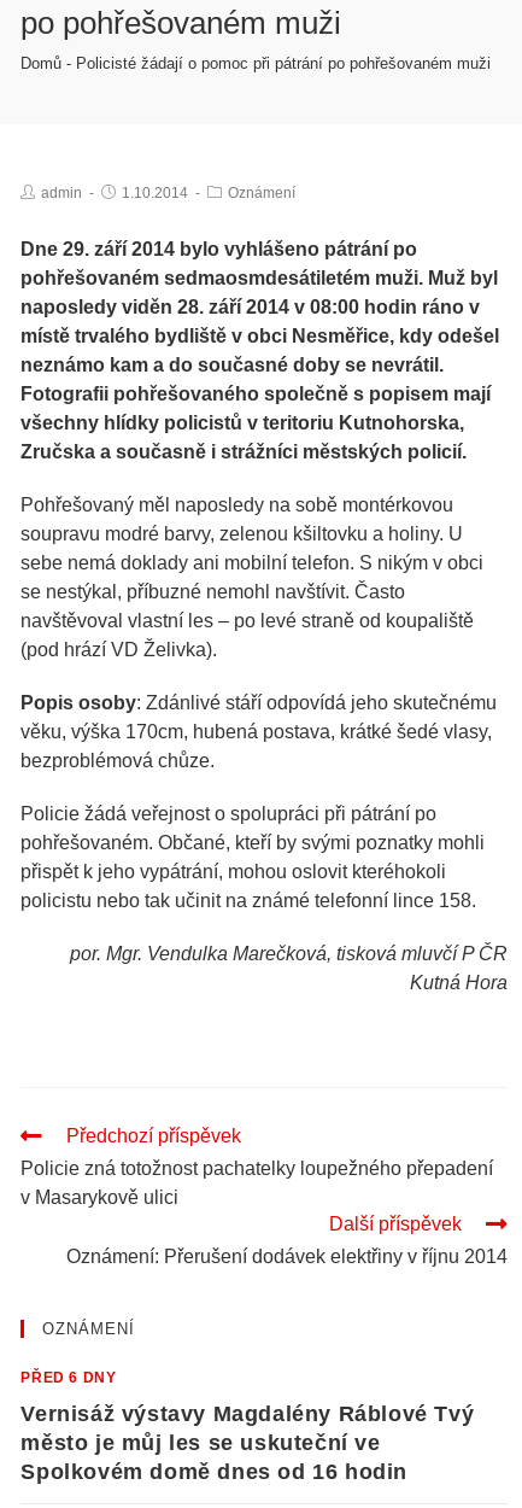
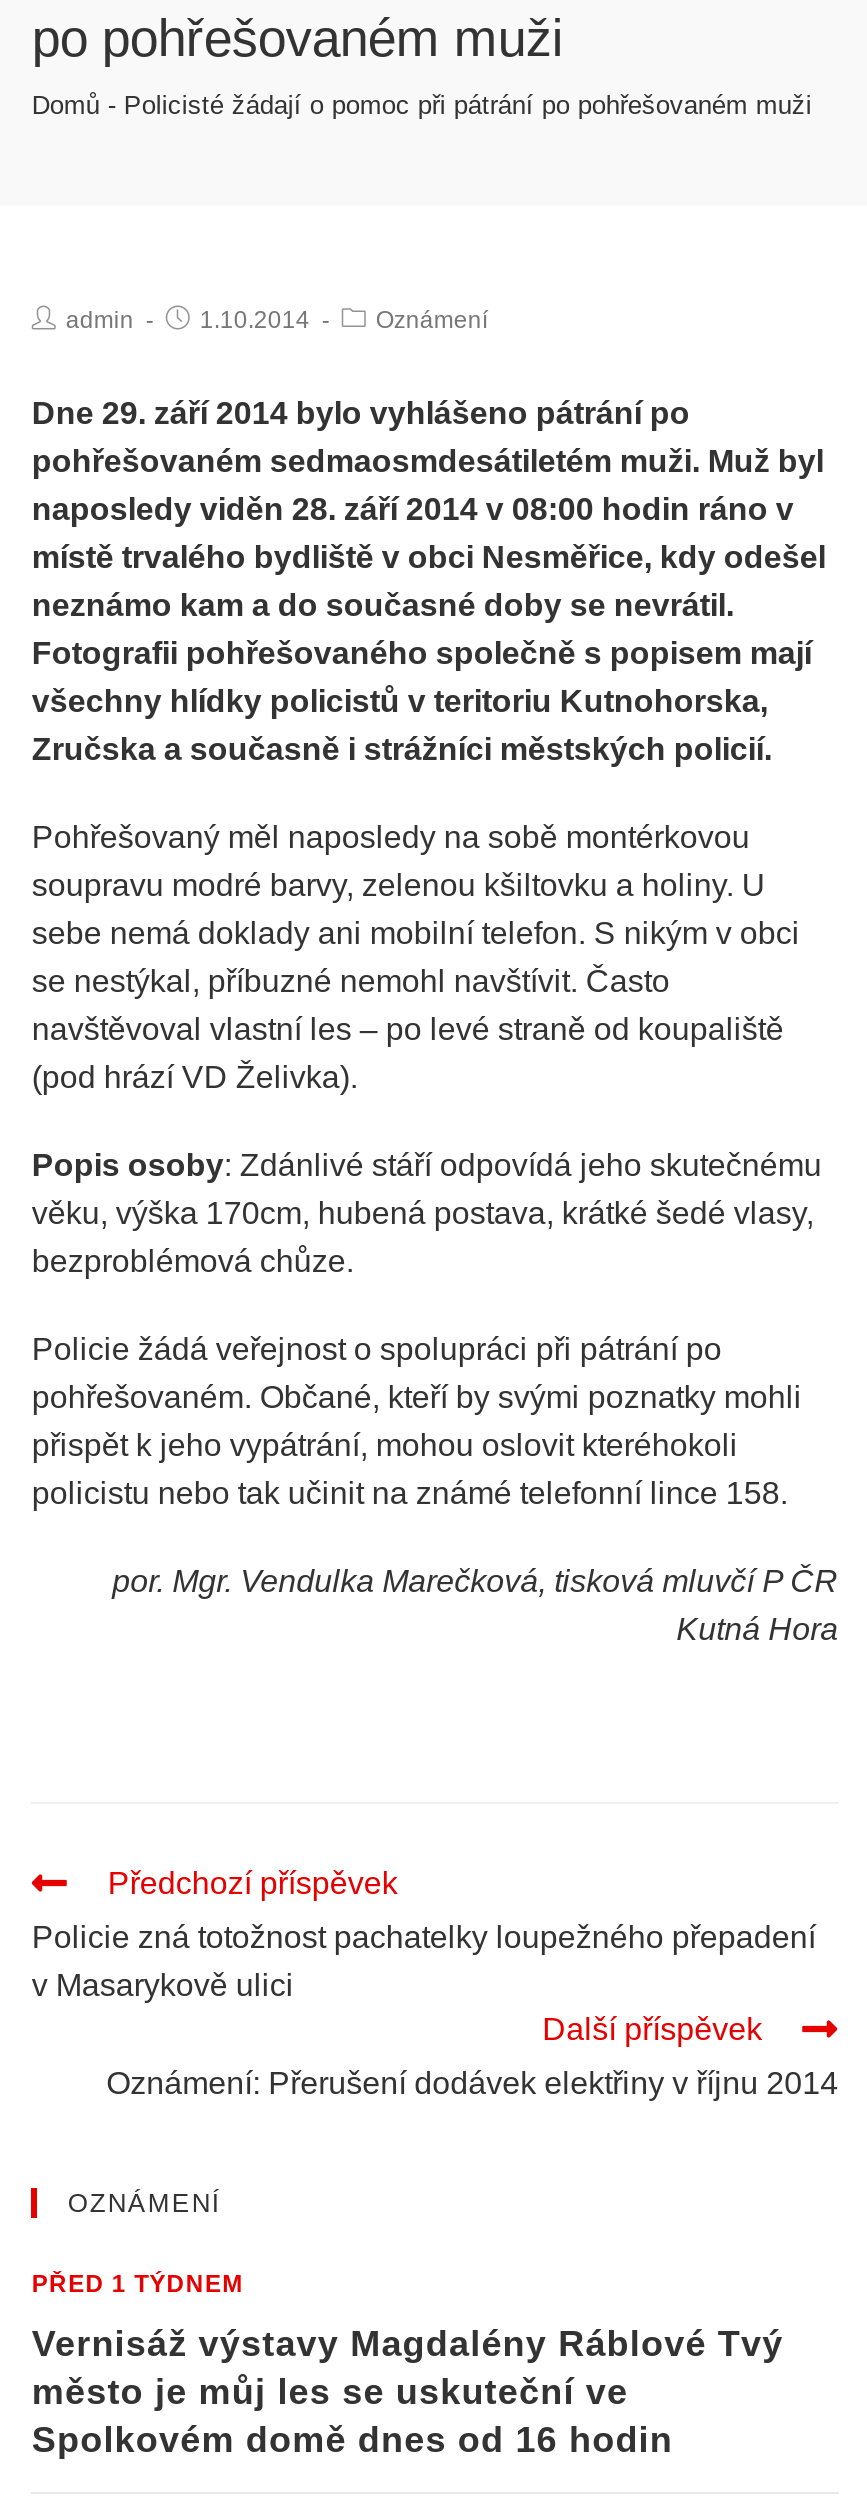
[21,1369,116,1386] PŘED 6 DNY -> [32,2270,243,2298] PŘED 1 TÝDNEM

